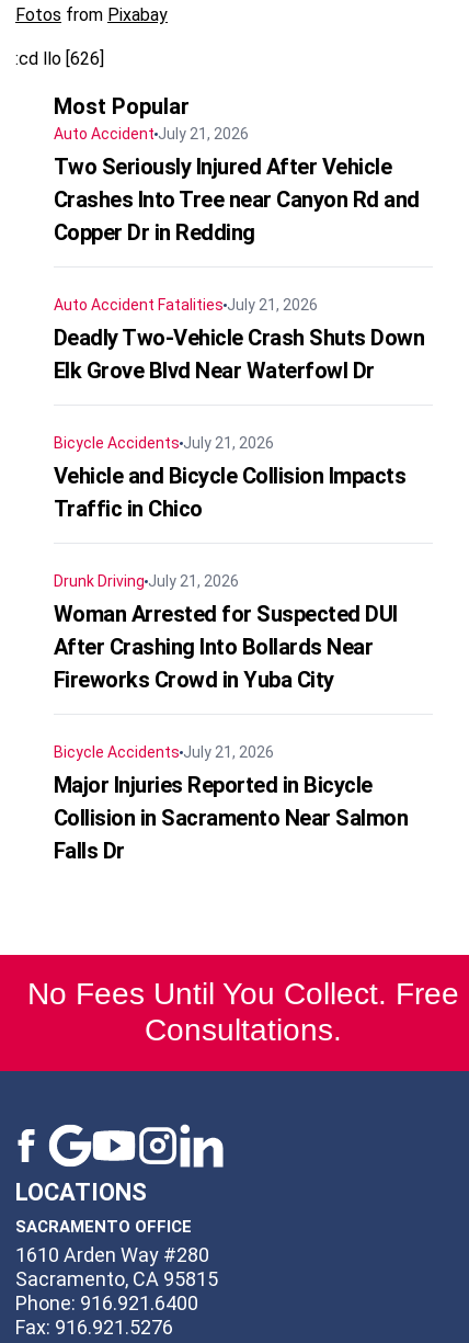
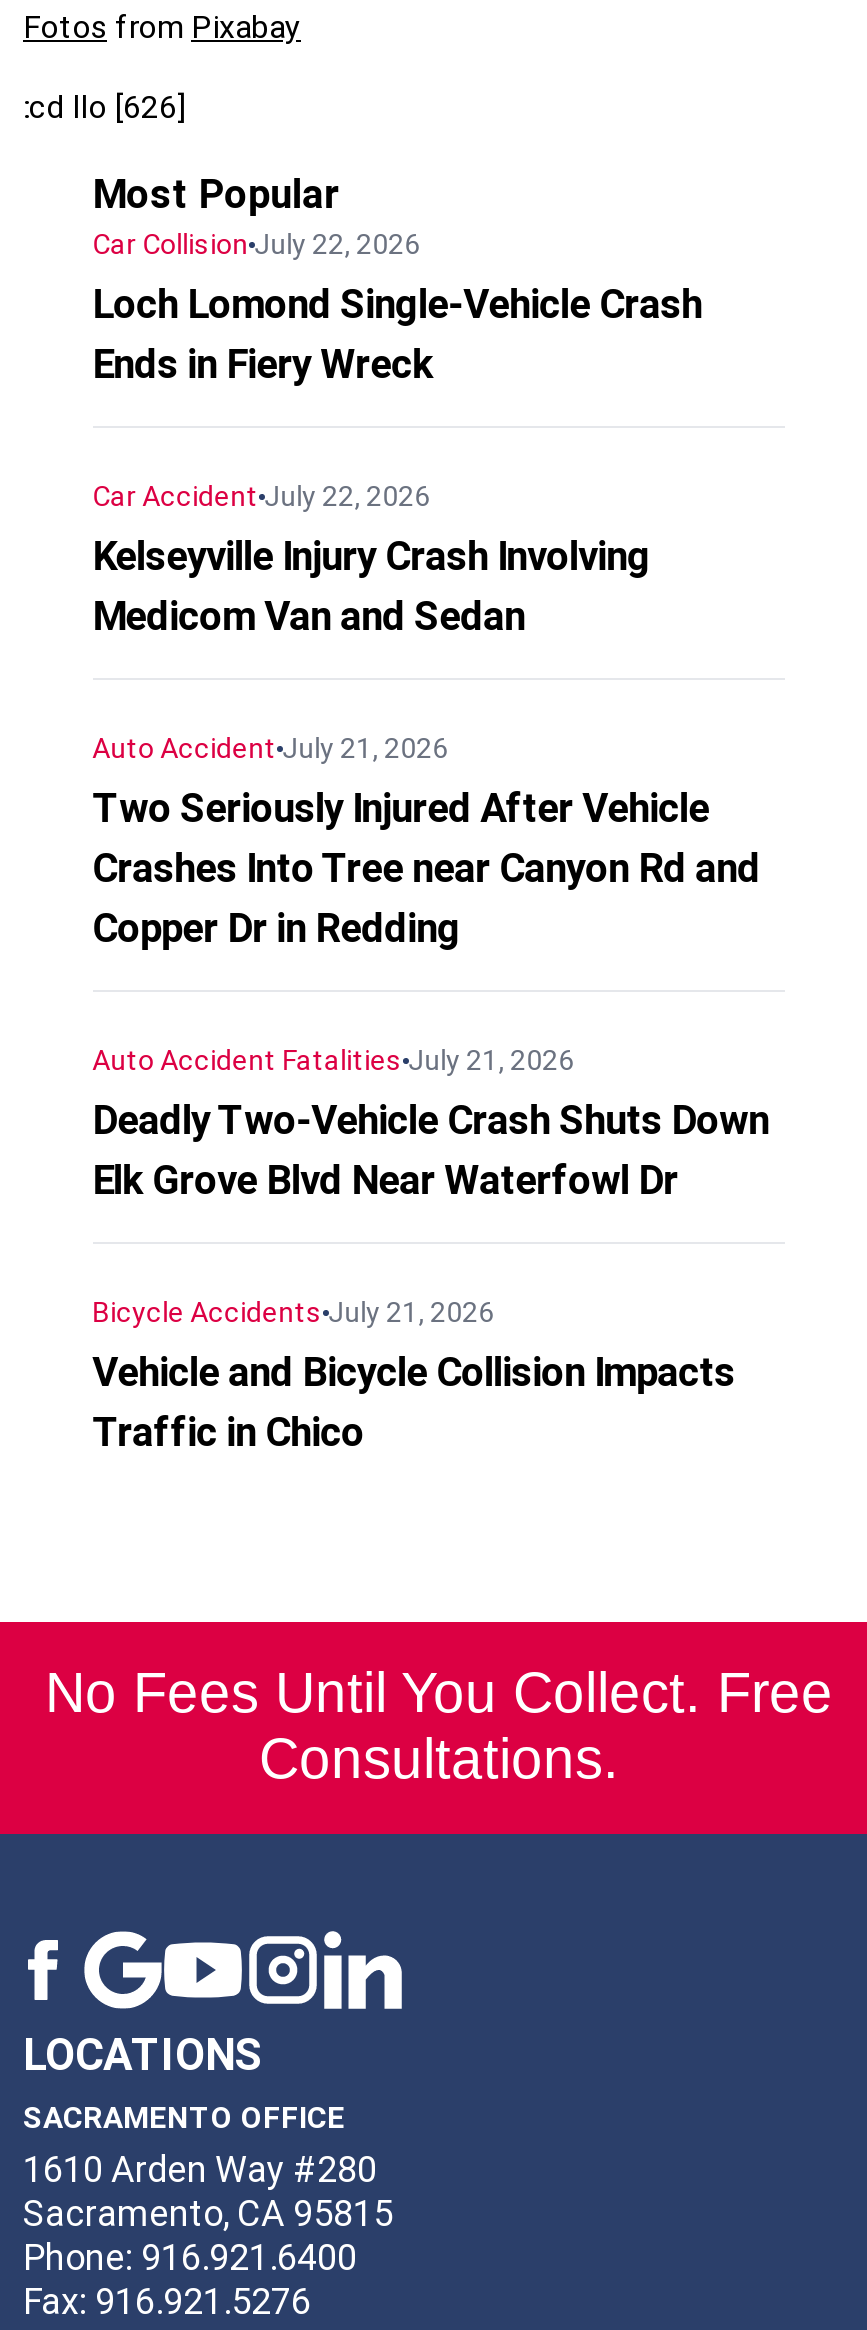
none -> [92,228,702,640] Car Collision July 22, 2026 | Loch Lomond Single-Vehicle Crash | Ends in Fiery Wreck | Car Accident July 22, 2026 | Kelseyville Injury Crash Involving | Medicom Van and Sedan
moved [53,125,424,522] -> [92,732,769,1456]: Auto Accident July 21, 2026 | Two Seriously Injured After Vehicle | Crashes Into Tree near Canyon Rd and | ... | Vehicle and Bicycle Collision Impacts | Traffic in Chico
[53,572,408,864] Drunk Driving July 21, 2026 | Woman Arrested for Suspected DUI | After Crashing Into Bollards Near | Fireworks Crowd in Yuba City | Bicycle Accidents July 21, 2026 | Major Injuries Reported in Bicycle | Collision in Sacramento Near Salmon | Falls Dr -> none

